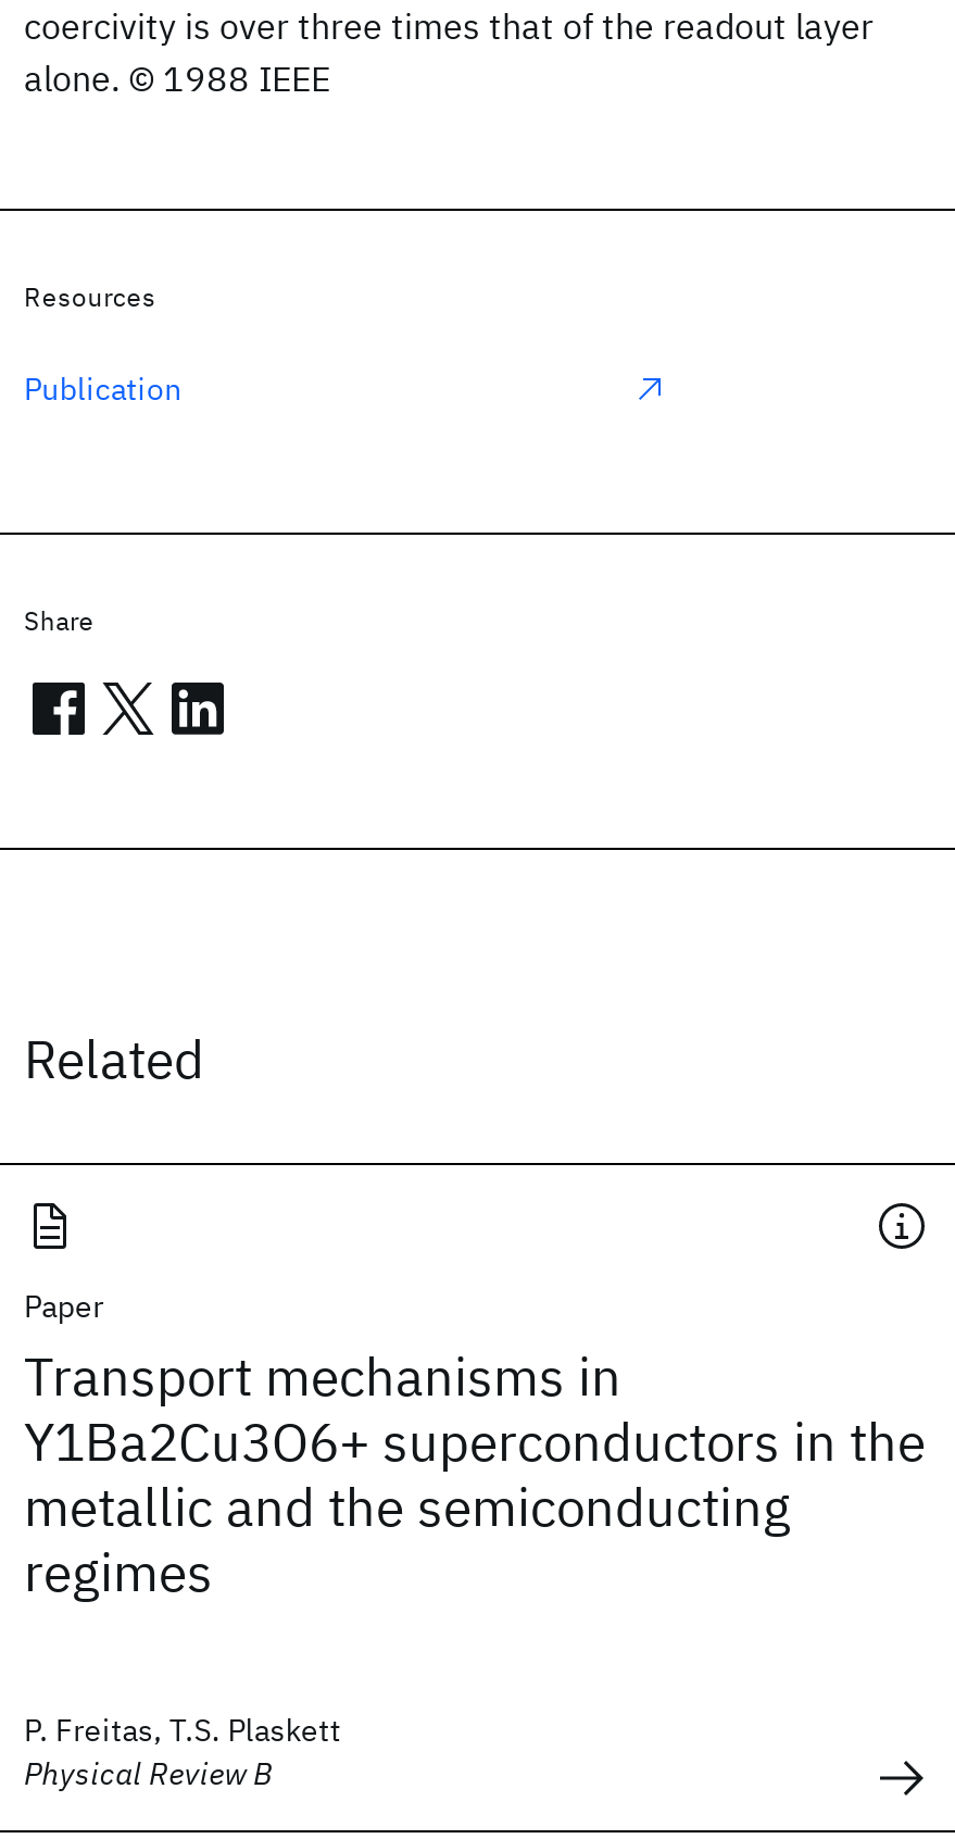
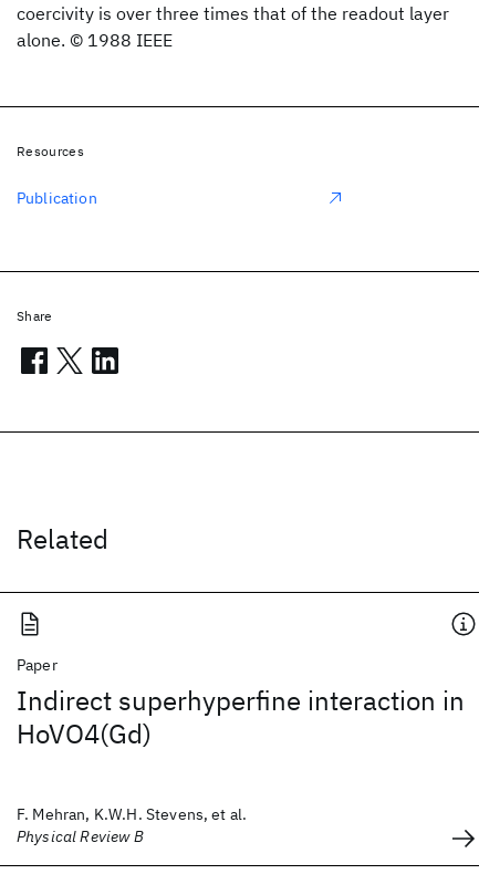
[24,1341,926,1606] Transport mechanisms in | Y1Ba2Cu3O6+ superconductors in the | metallic and the semiconducting | regimes -> [17,683,465,751] Indirect superhyperfine interaction in | HoVO4(Gd)
[24,1711,341,1750] P. Freitas, T.S. Plaskett -> [17,804,247,824] F. Mehran, K.W.H. Stevens, et al.

